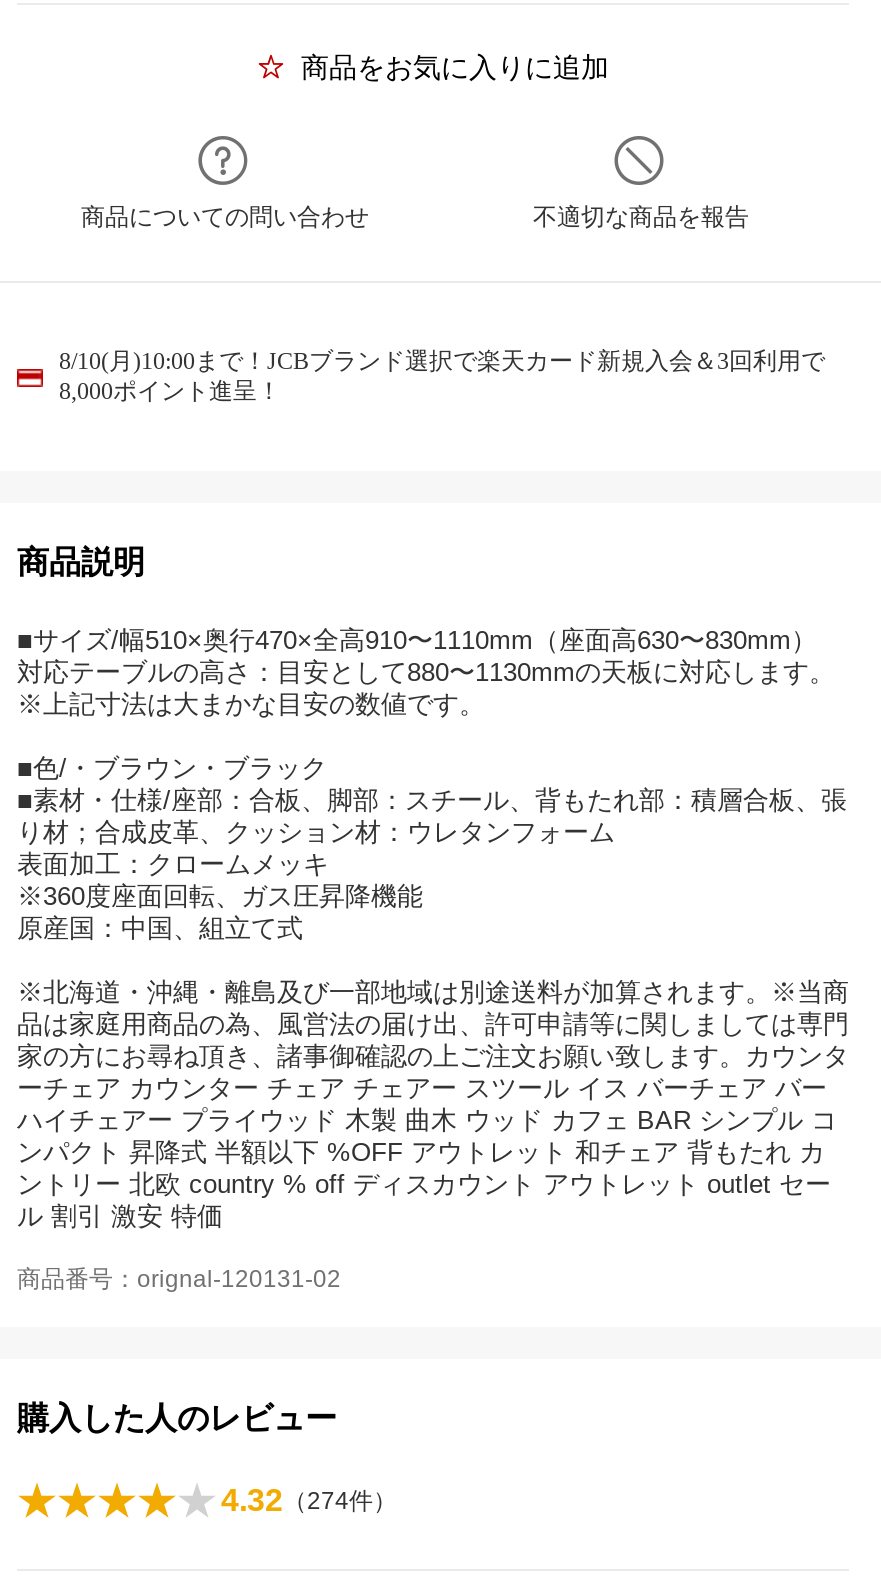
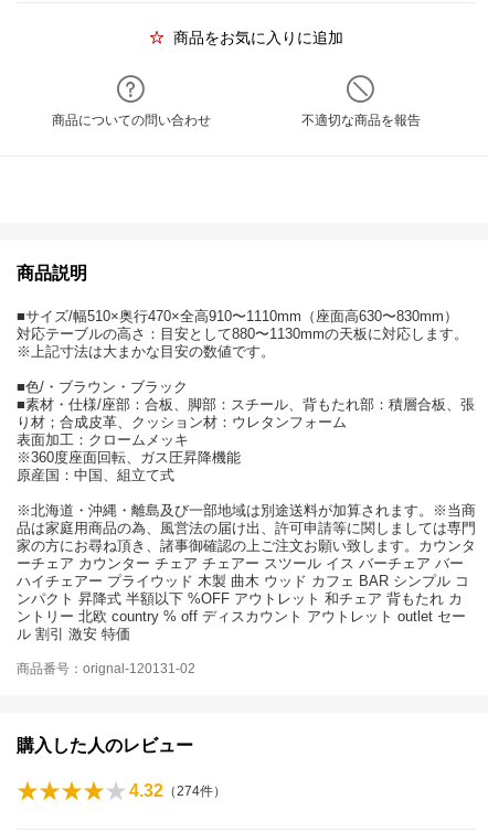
[59,347,825,405] 8/10(月)10:00まで！JCBブランド選択で楽天カード新規入会＆3回利用で | 8,000ポイント進呈！ -> none

